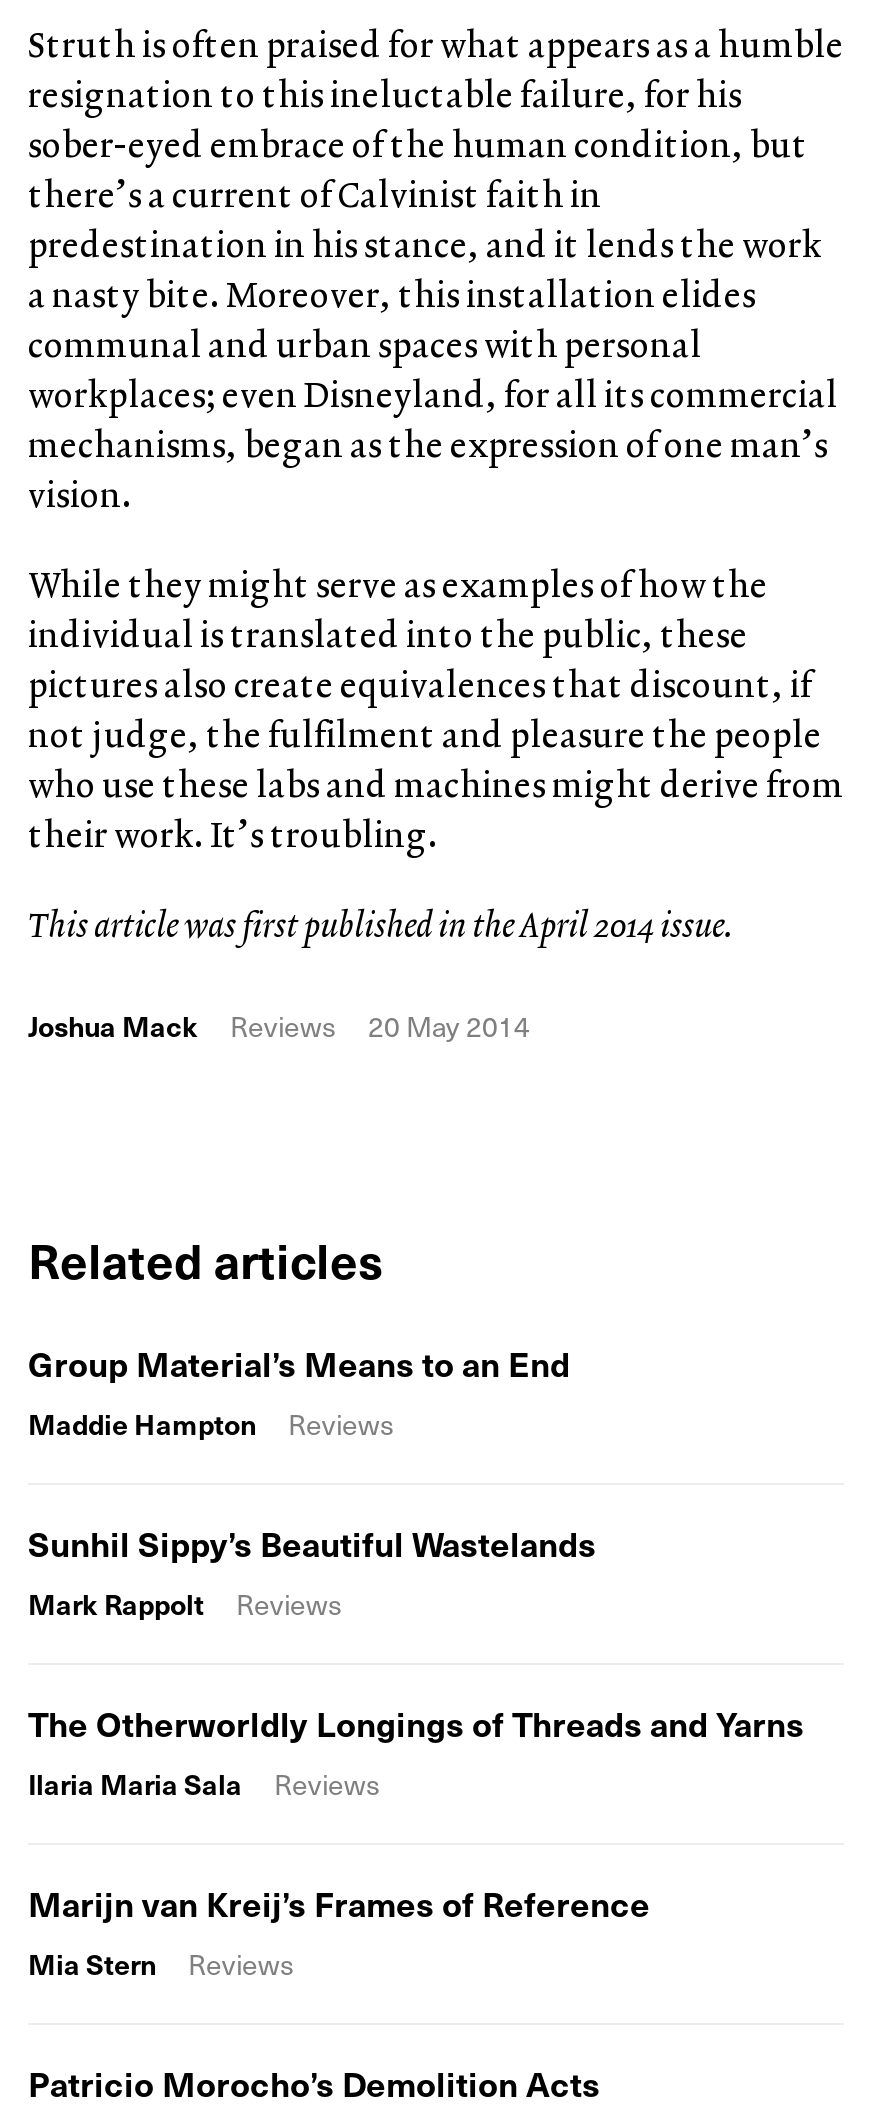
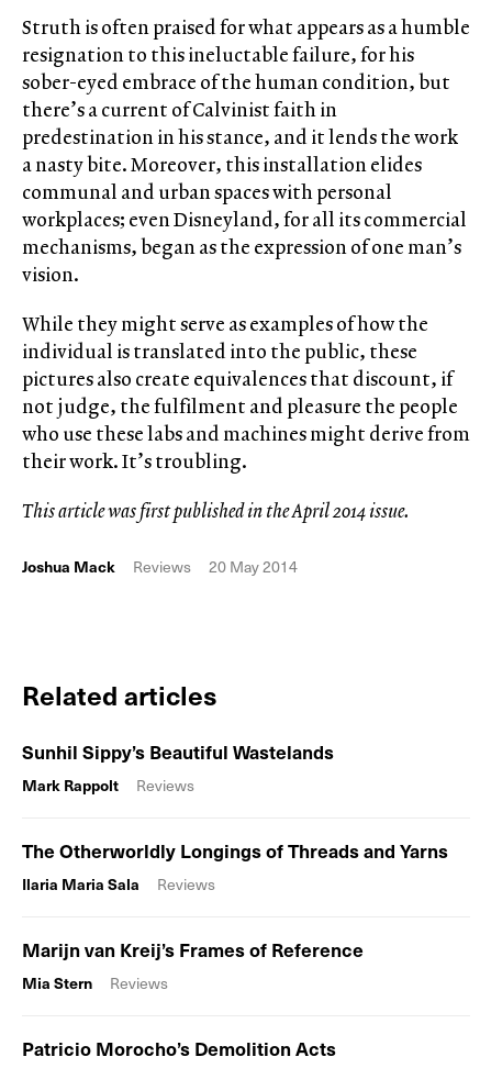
[28,1337,570,1445] Group Material’s Means to an End | Maddie Hampton | Reviews -> none

